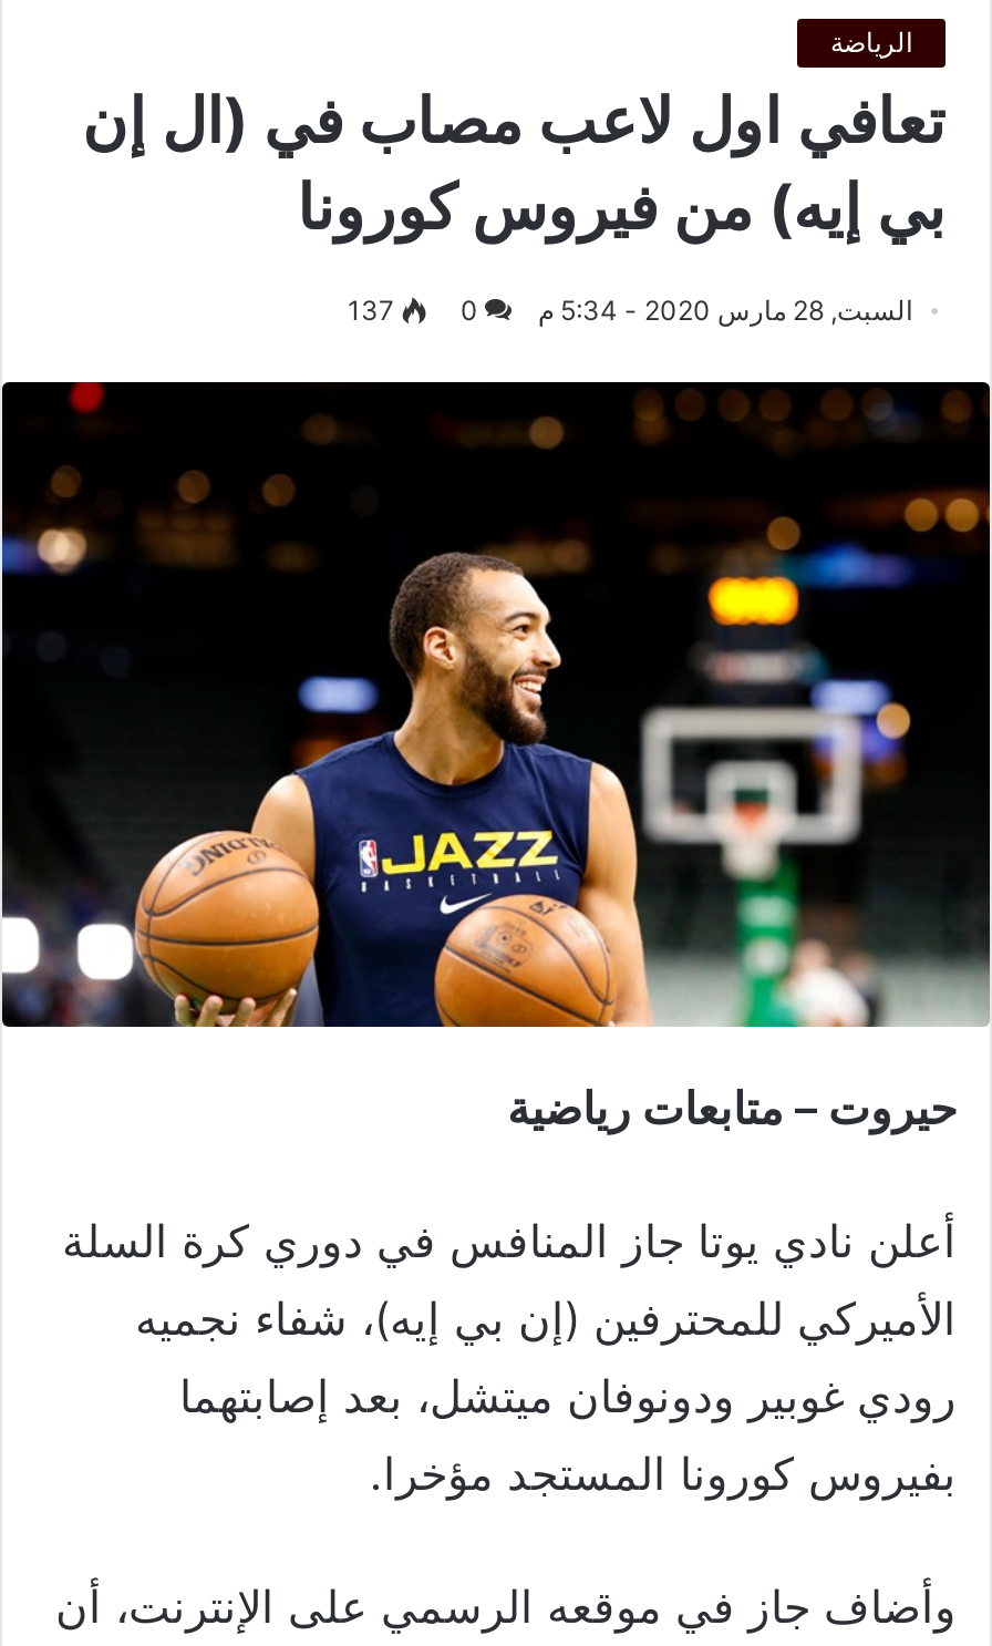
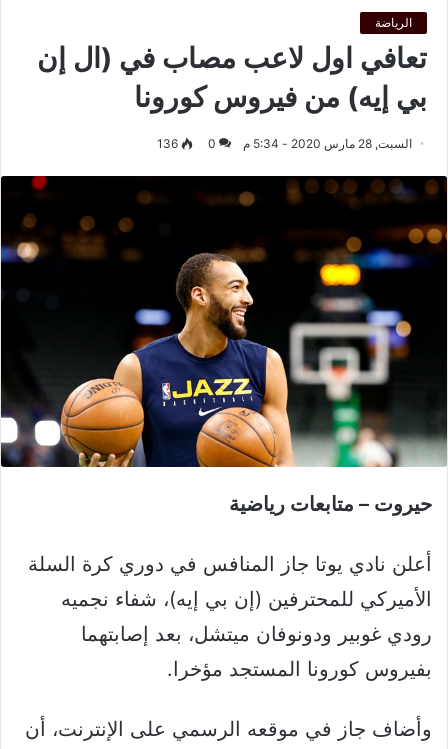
[348,292,478,326] 137 0 -> [157,135,216,150] 136 0

